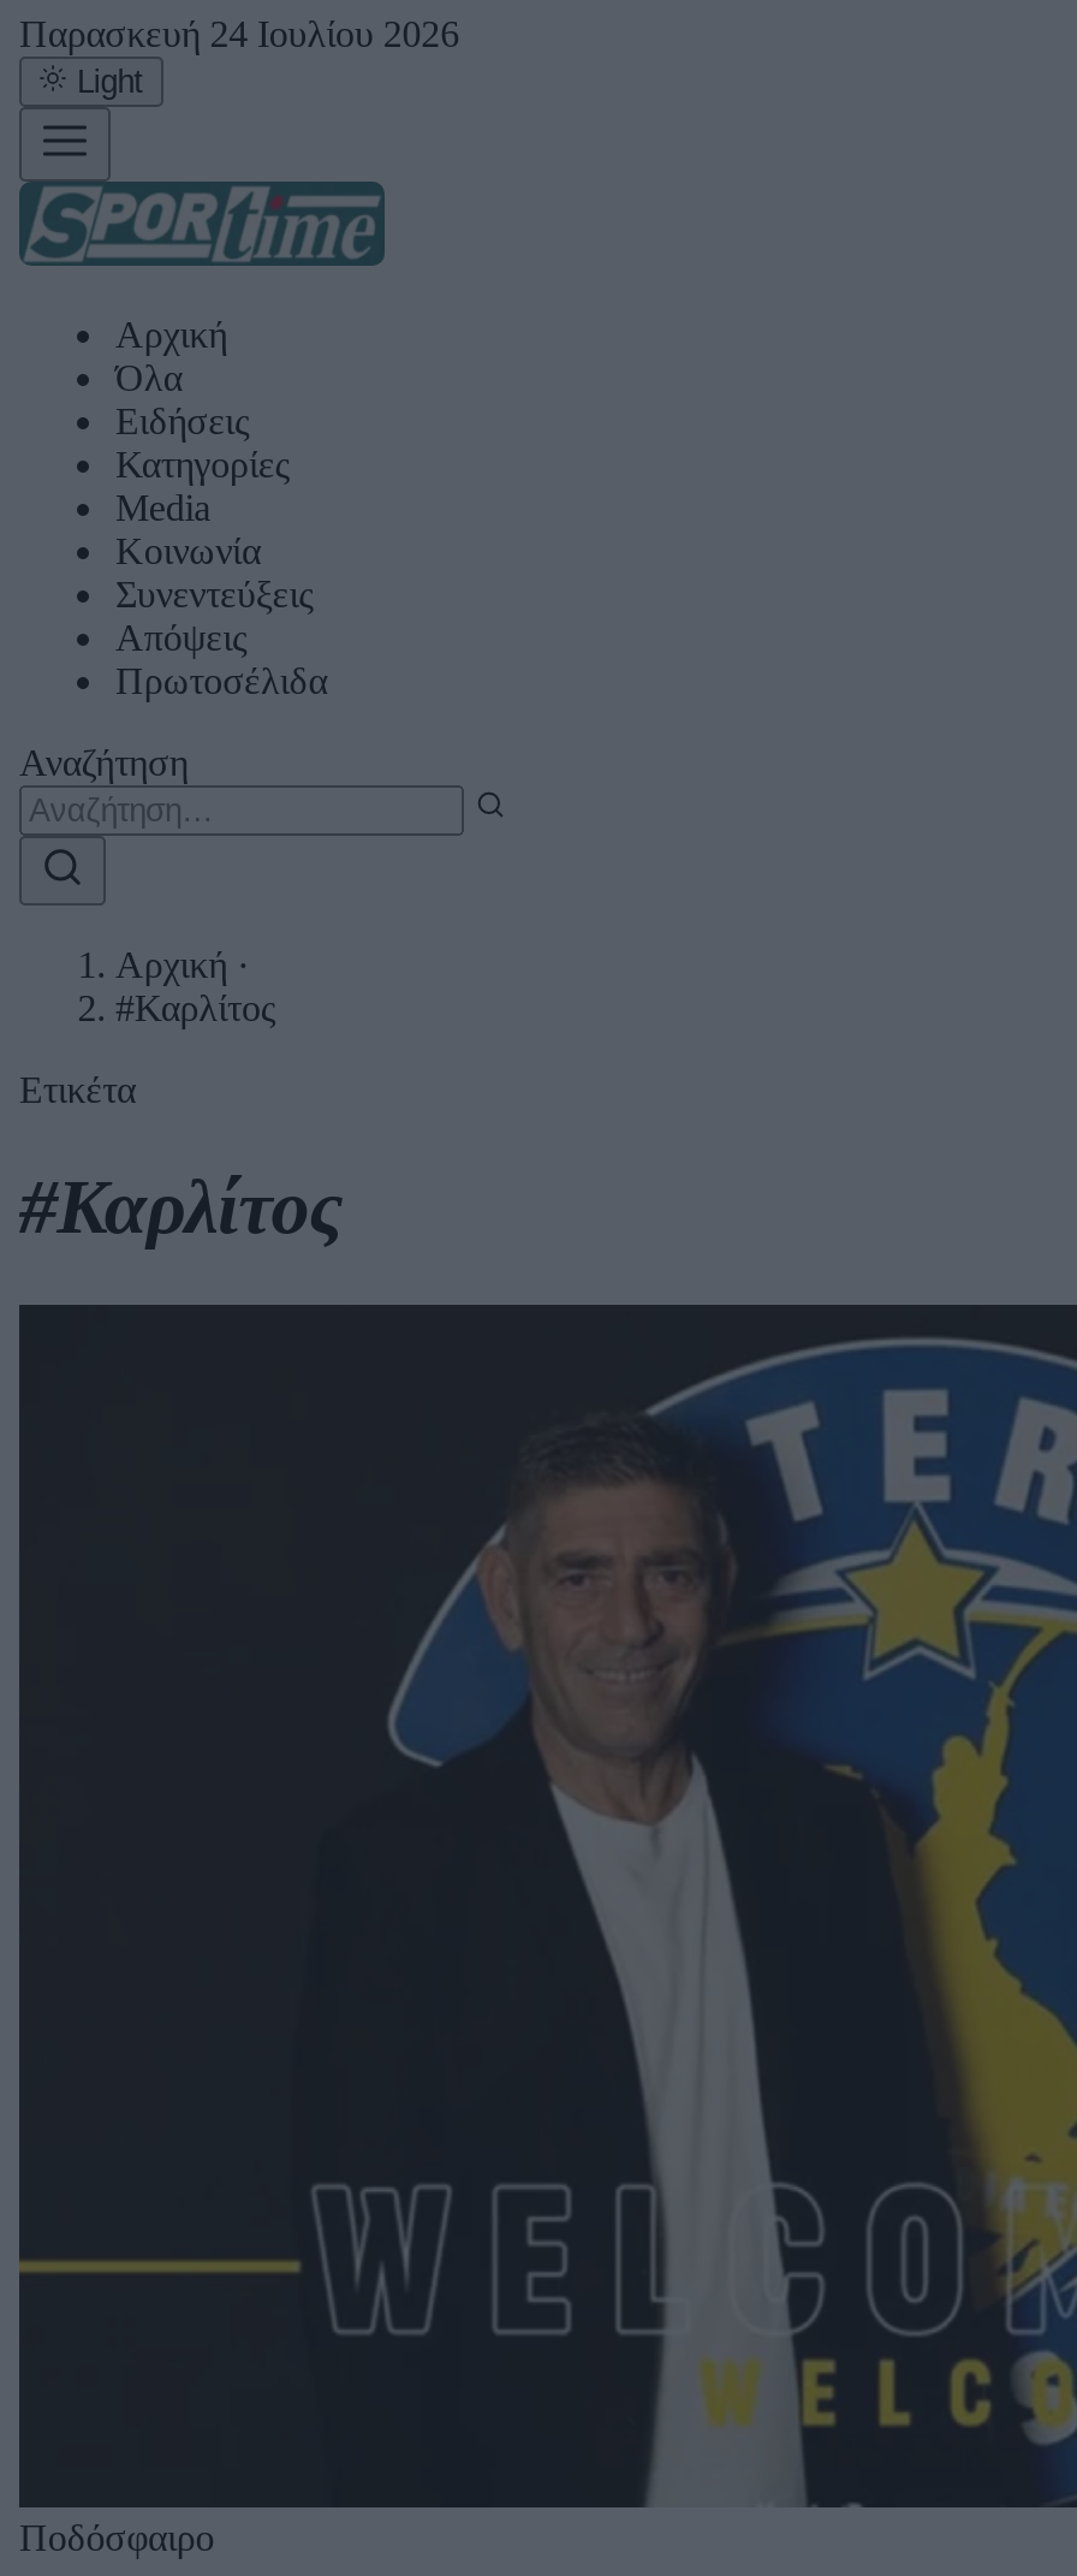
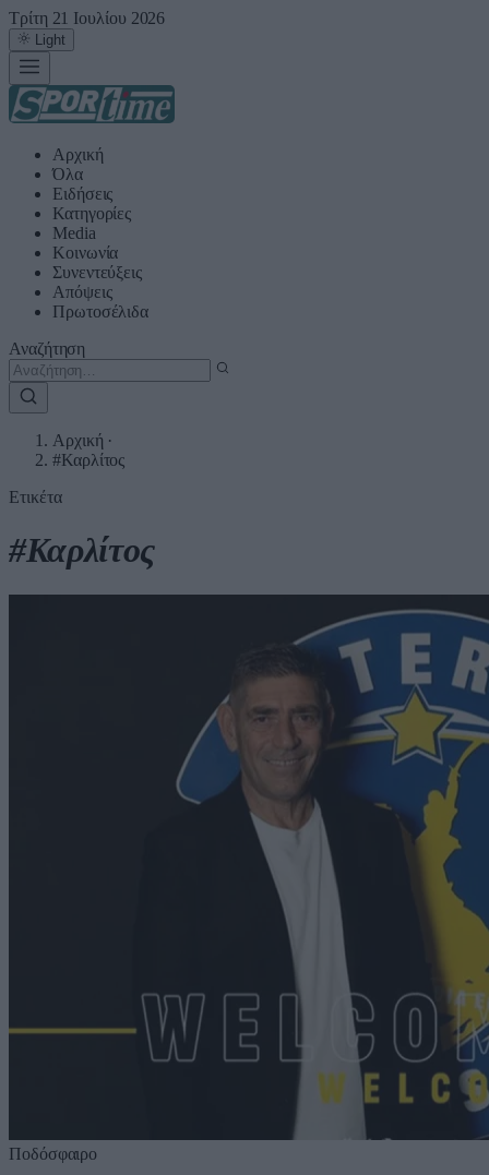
[19,13,459,54] Παρασκευή 24 Ιουλίου 2026 -> [9,9,165,27] Τρίτη 21 Ιουλίου 2026

